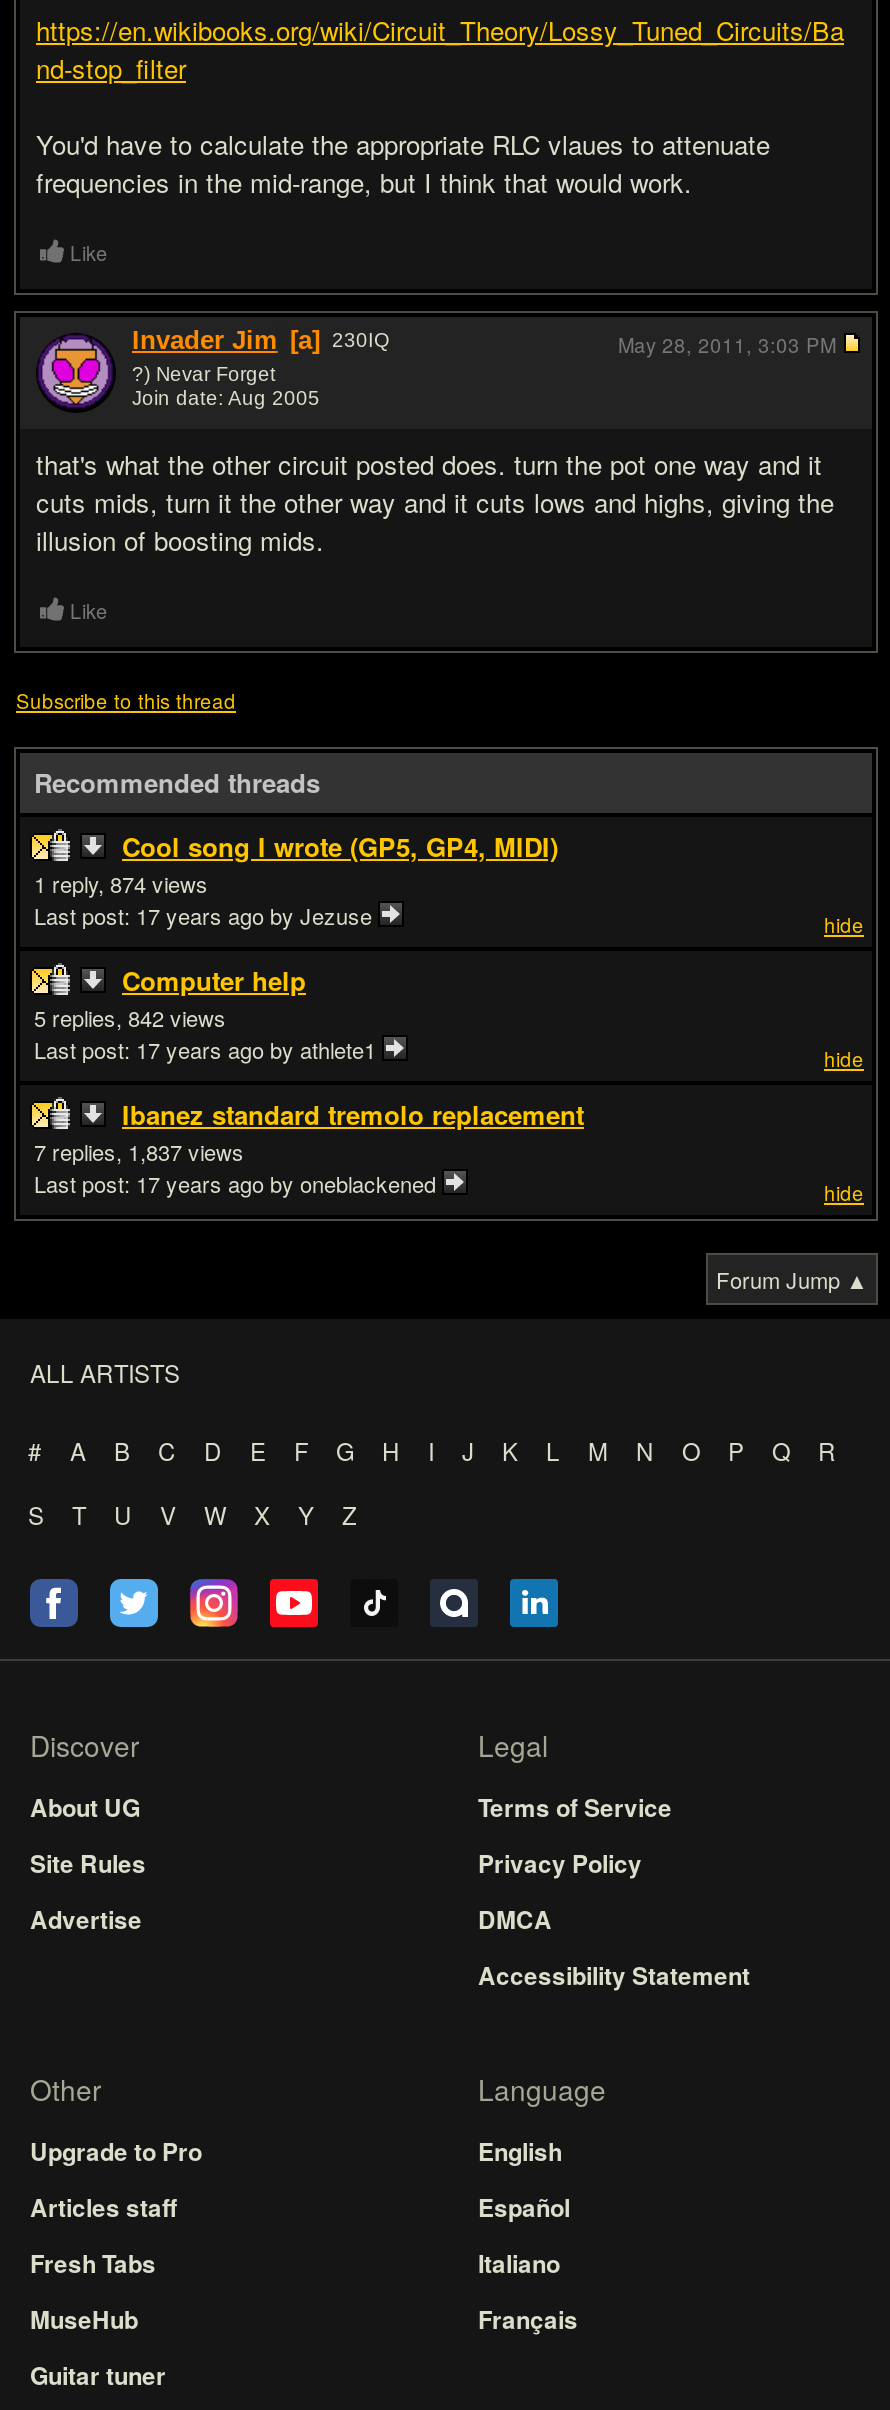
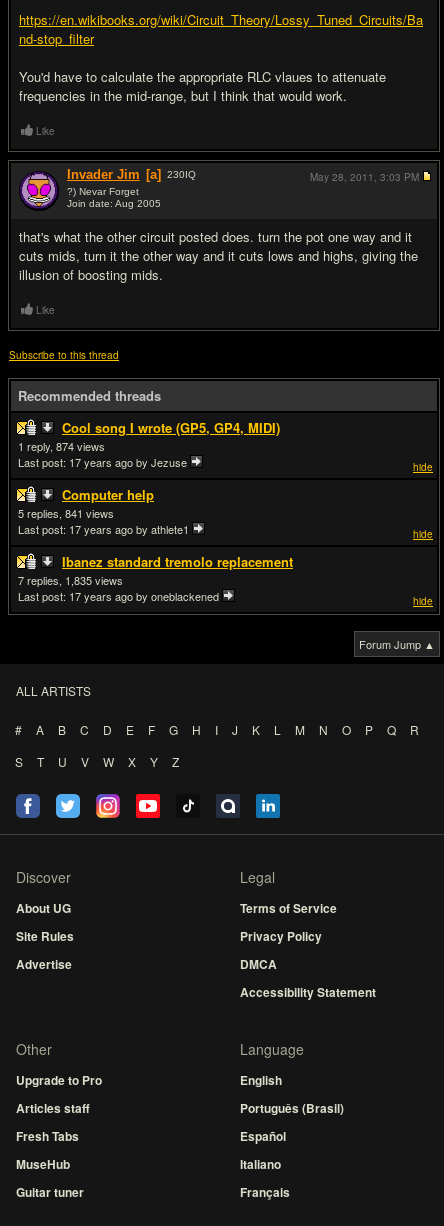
[128,1001,164,1033] 842 -> [65,505,83,521] 841
[128,1135,182,1167] 1,837 -> [65,572,92,588] 1,835
moved [478,2189,578,2337] -> [240,1127,290,1201]: Español | Italiano | Français
none -> [240,1099,344,1117] Português (Brasil)

